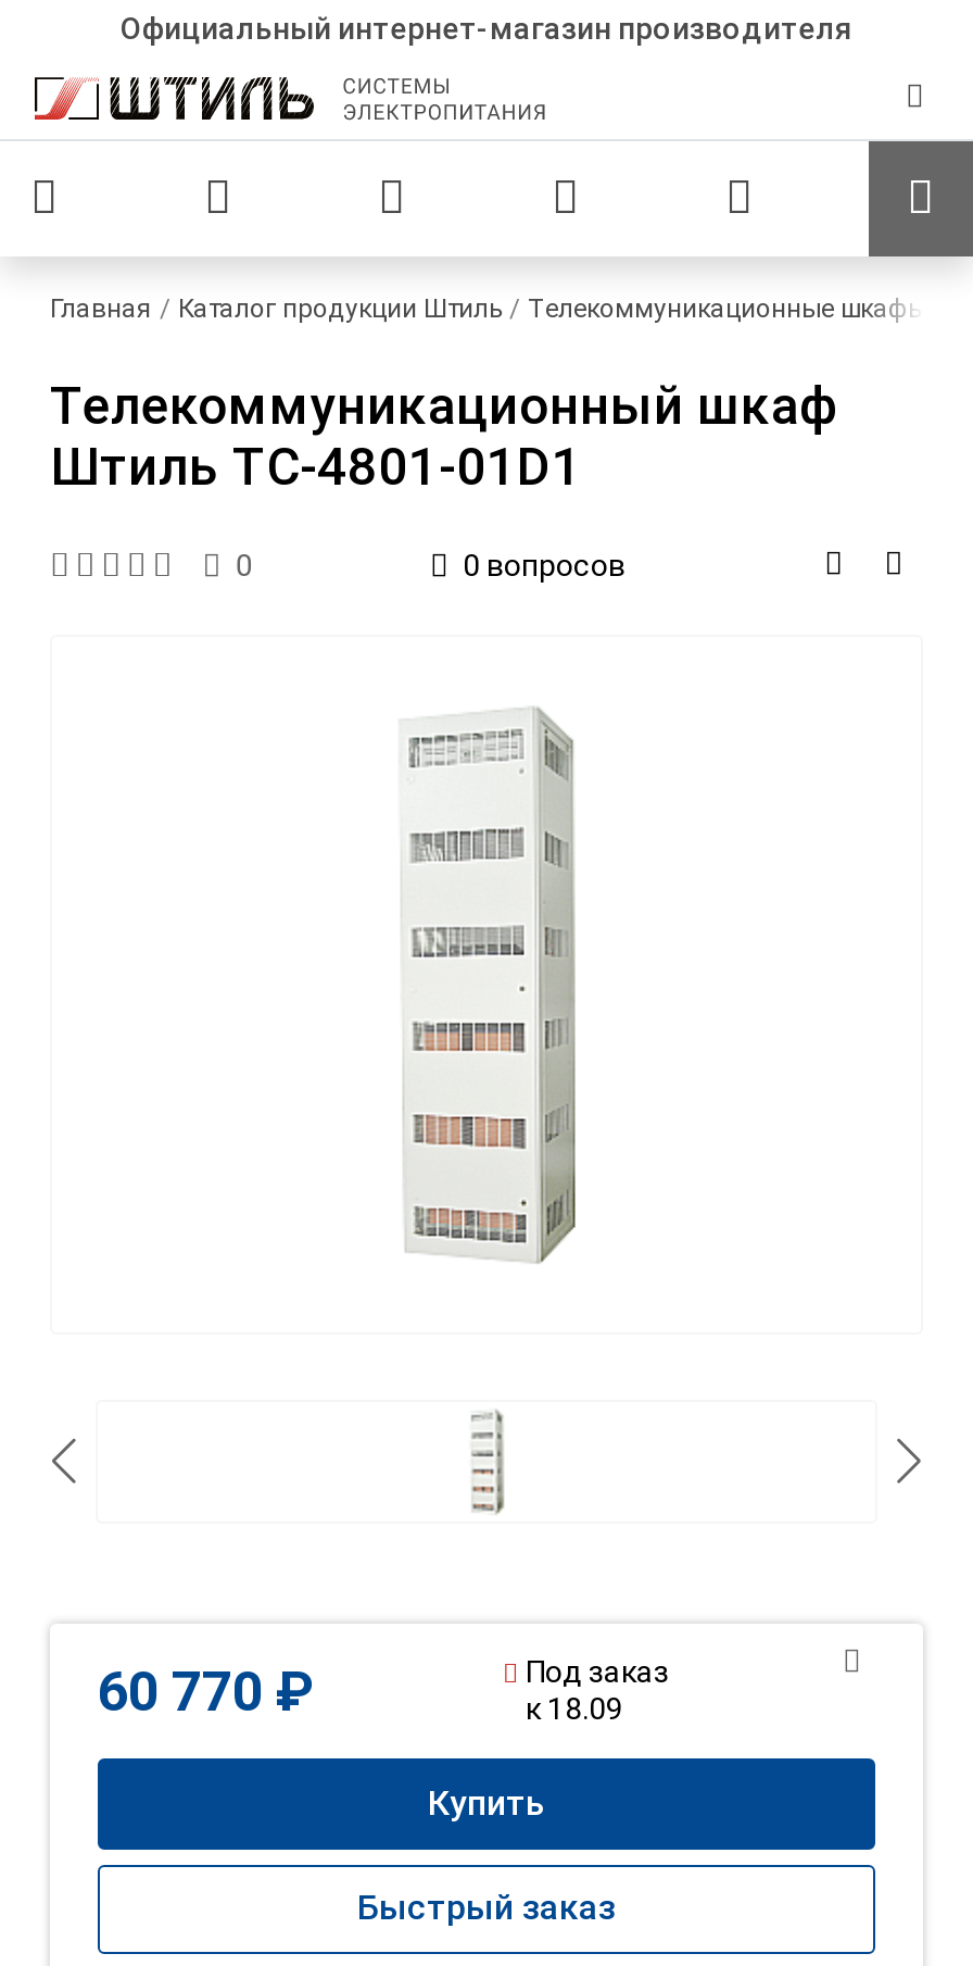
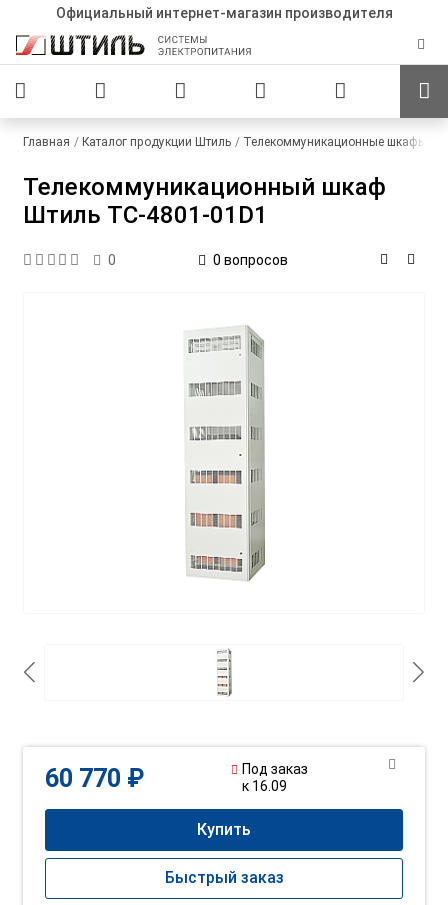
[526,1691,623,1726] к 18.09 -> [242,778,287,794] к 16.09

